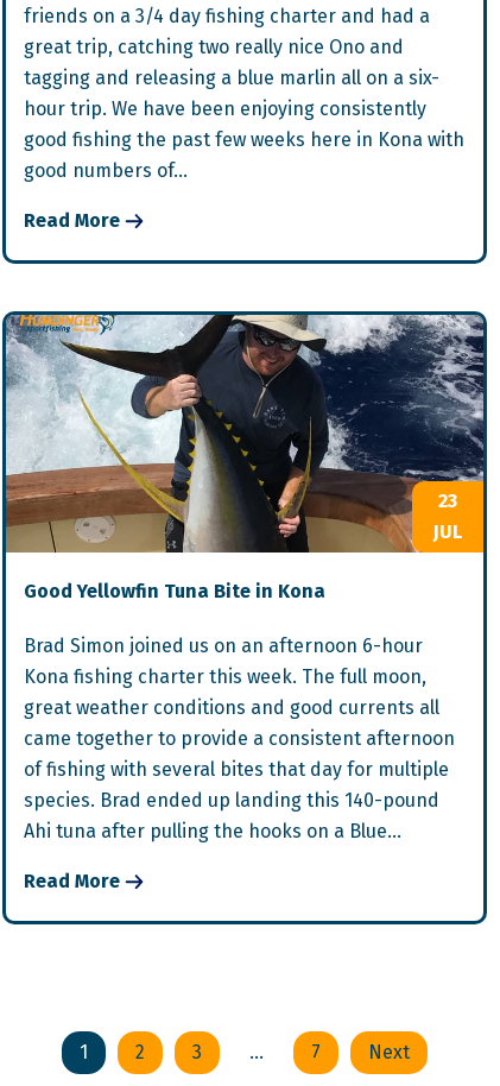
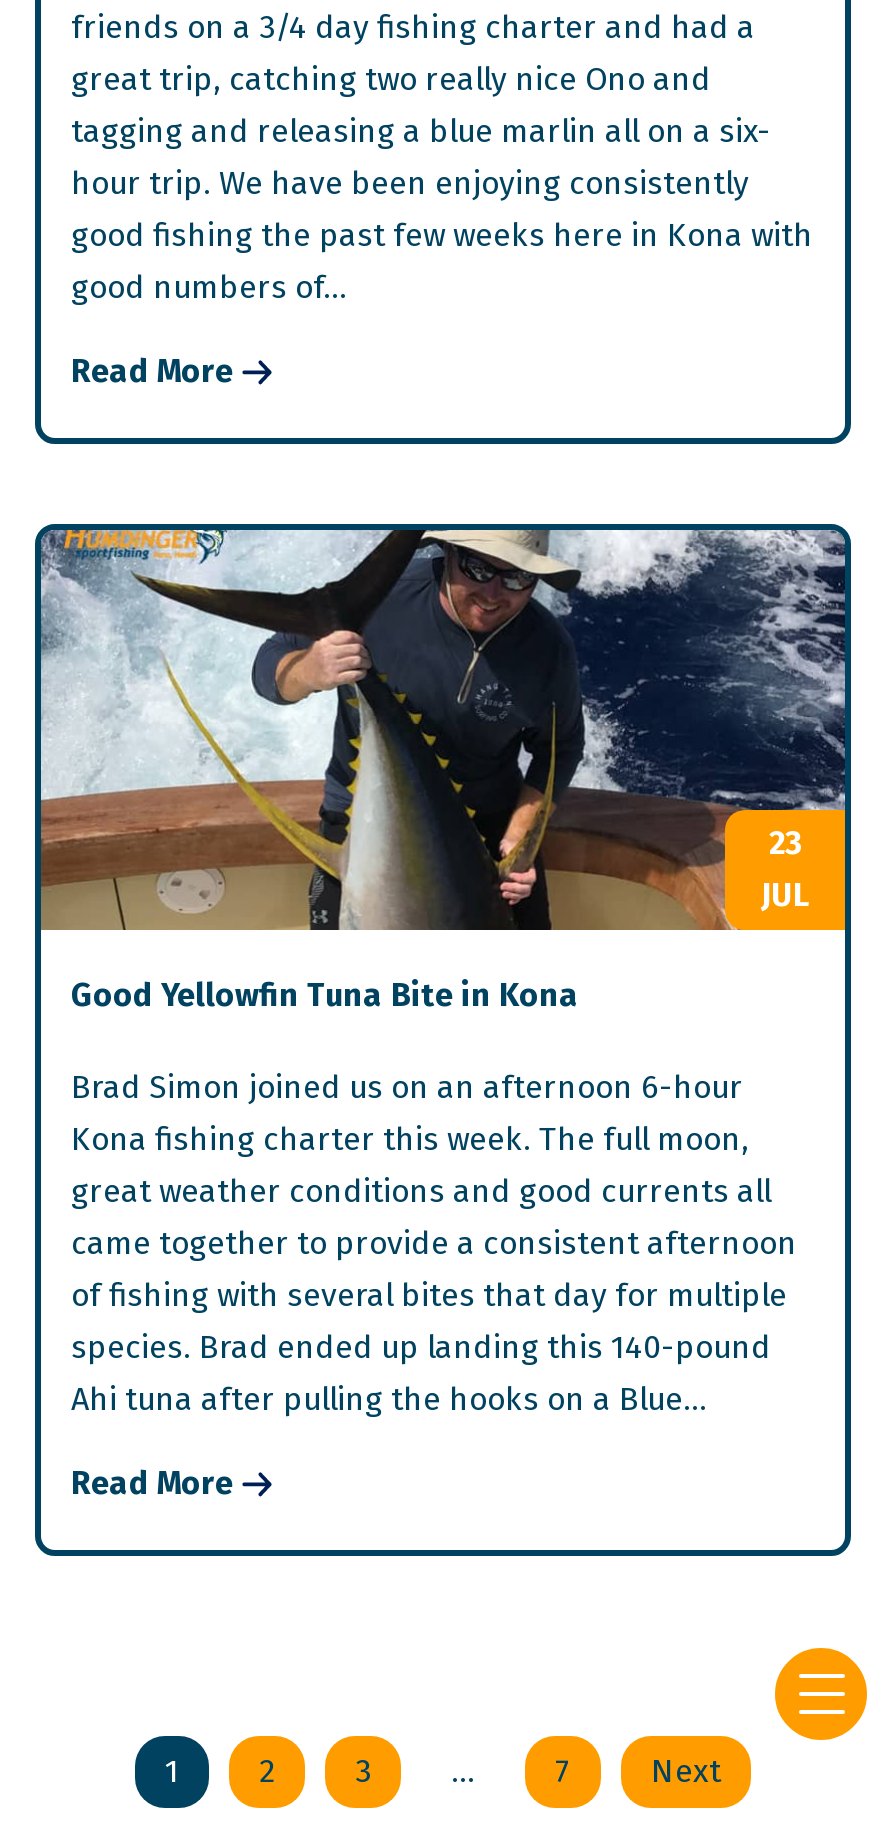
none -> [773,1646,869,1742] [image]

